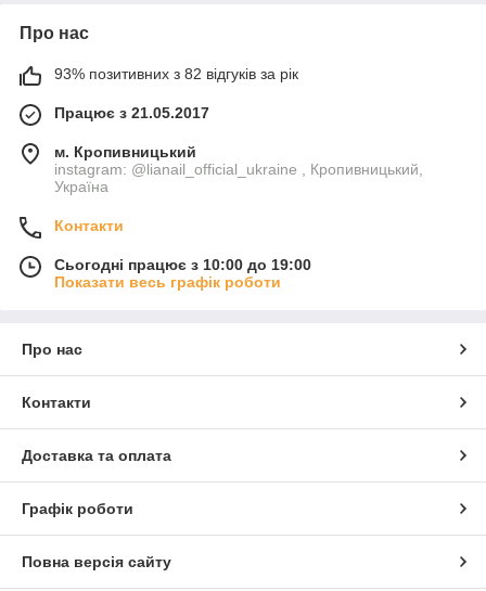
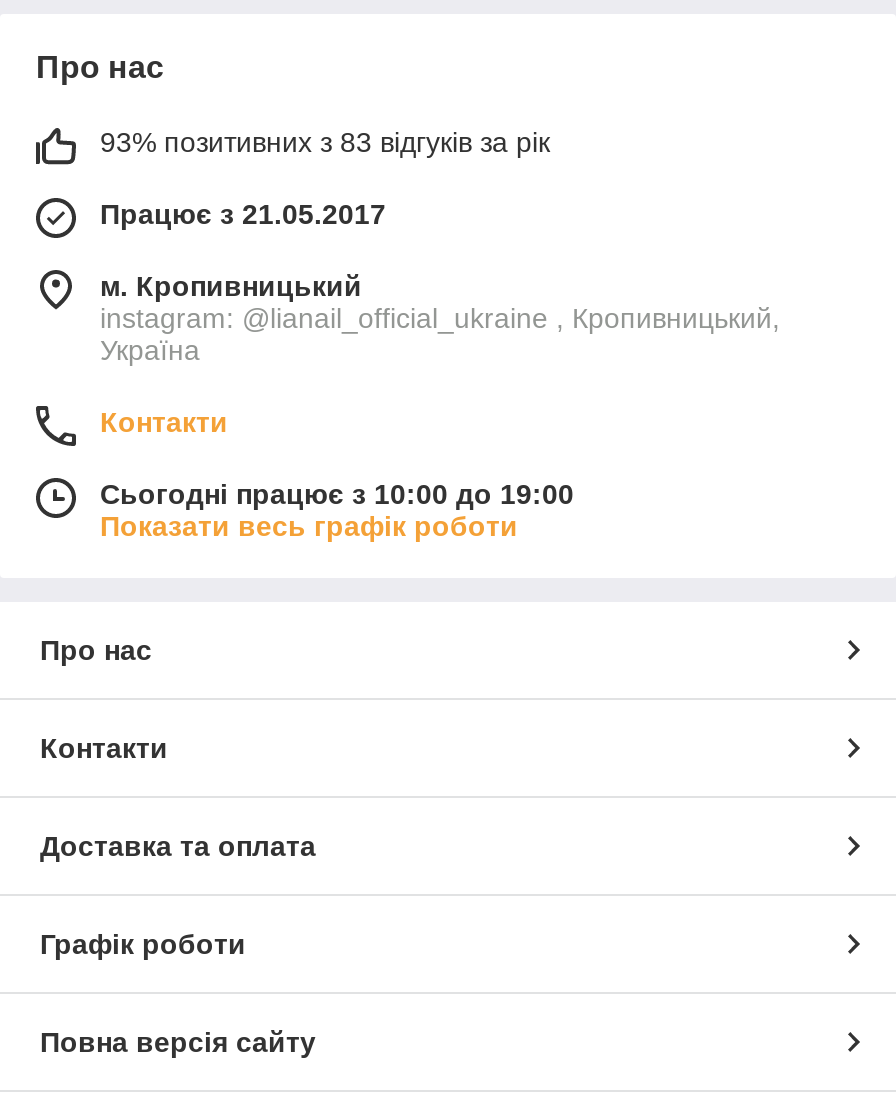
[54,66,298,83] 93% позитивних з 82 відгуків за рік -> [100,127,550,159] 93% позитивних з 83 відгуків за рік

